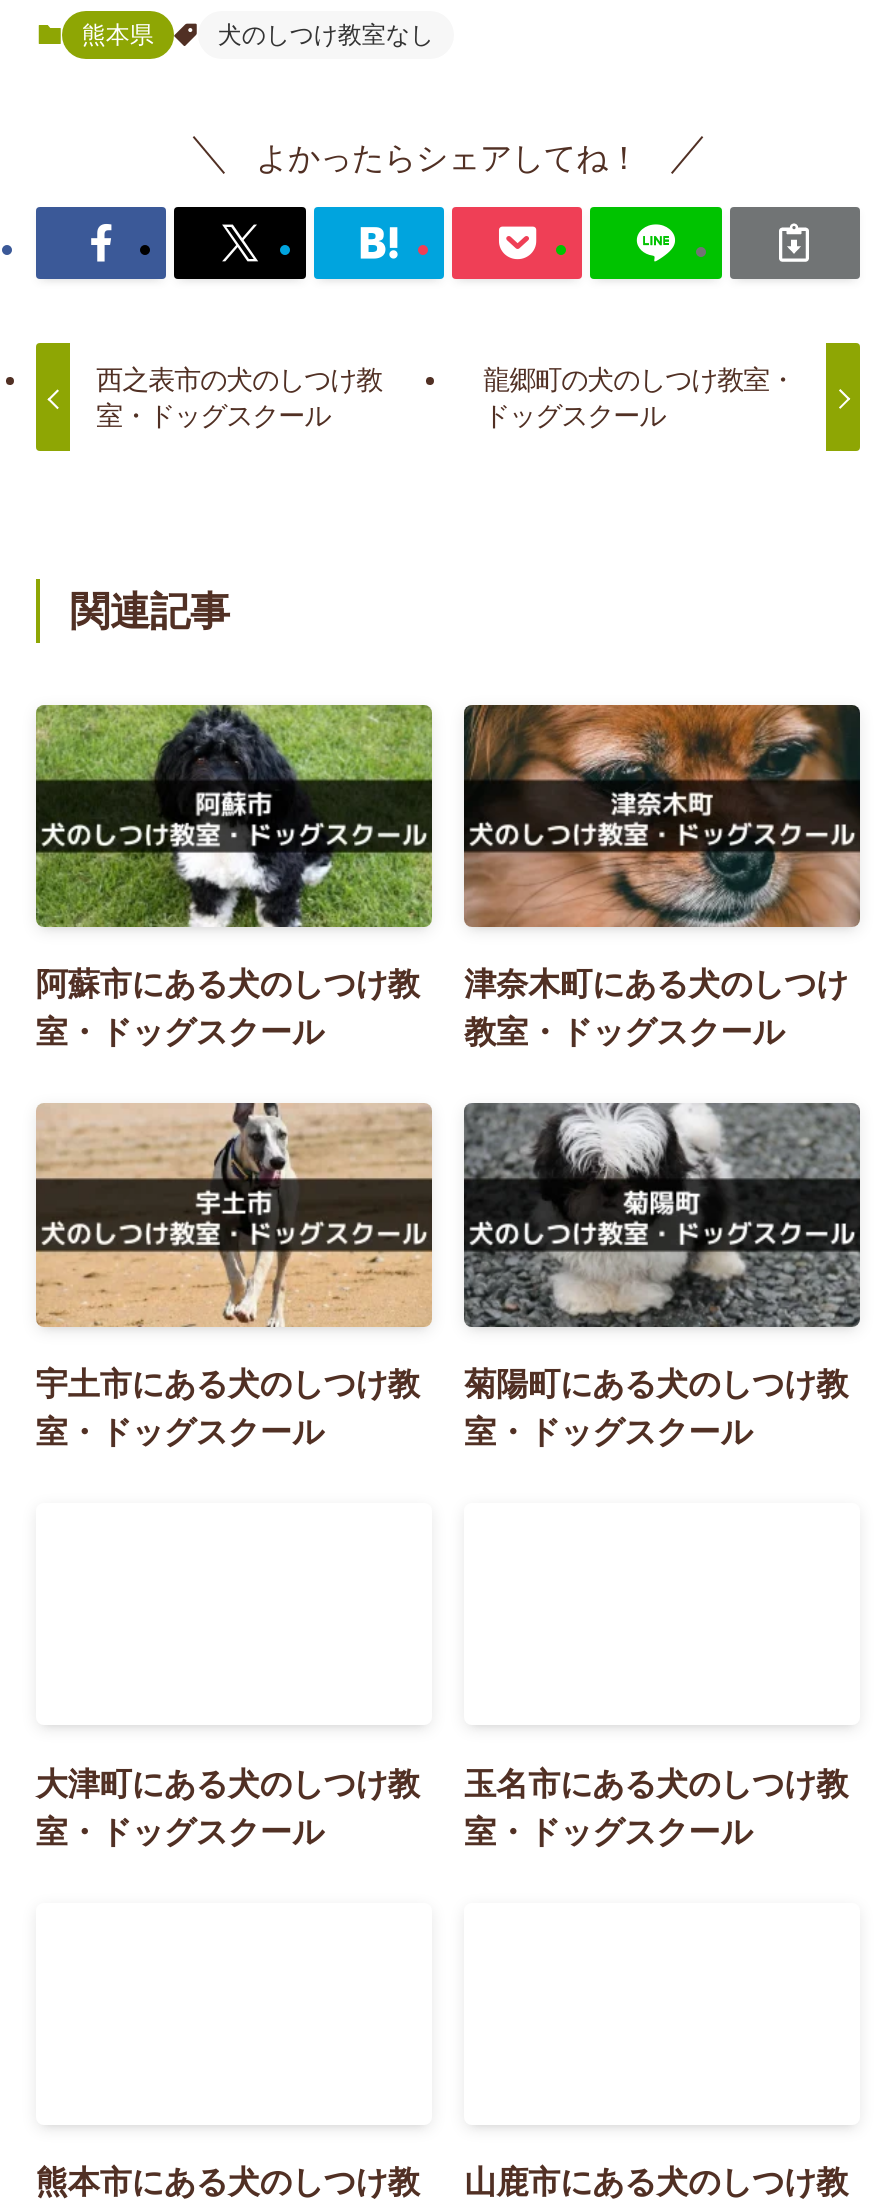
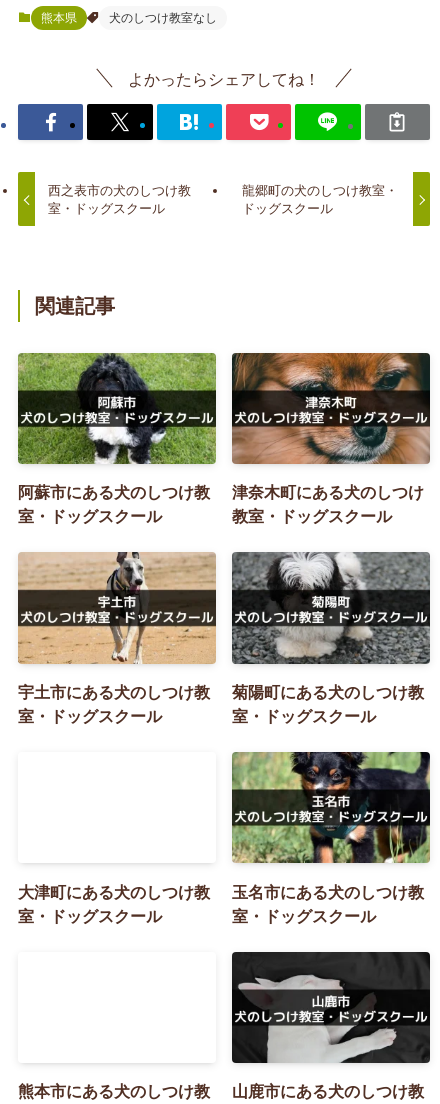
none -> [231,751,431,864] [image]
none -> [231,951,431,1064] [image]

